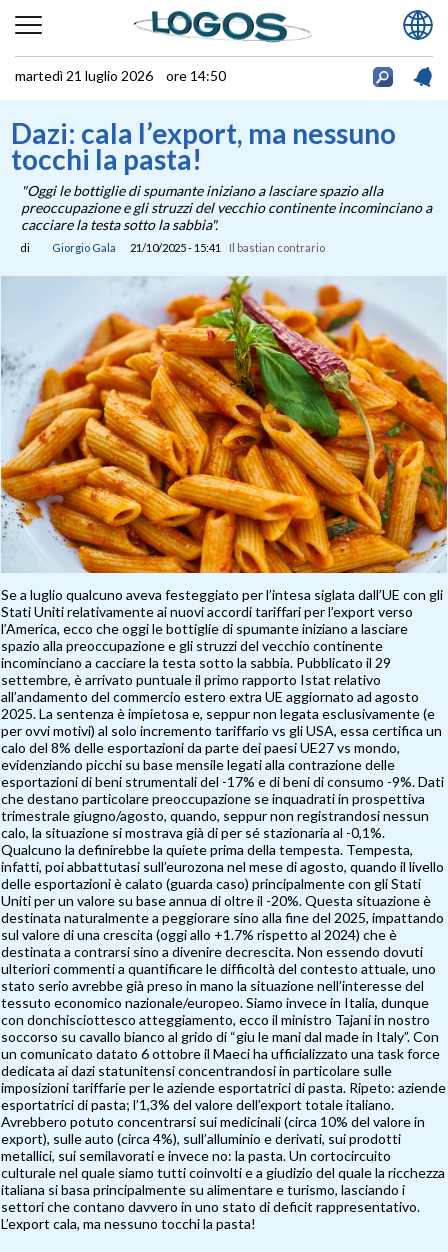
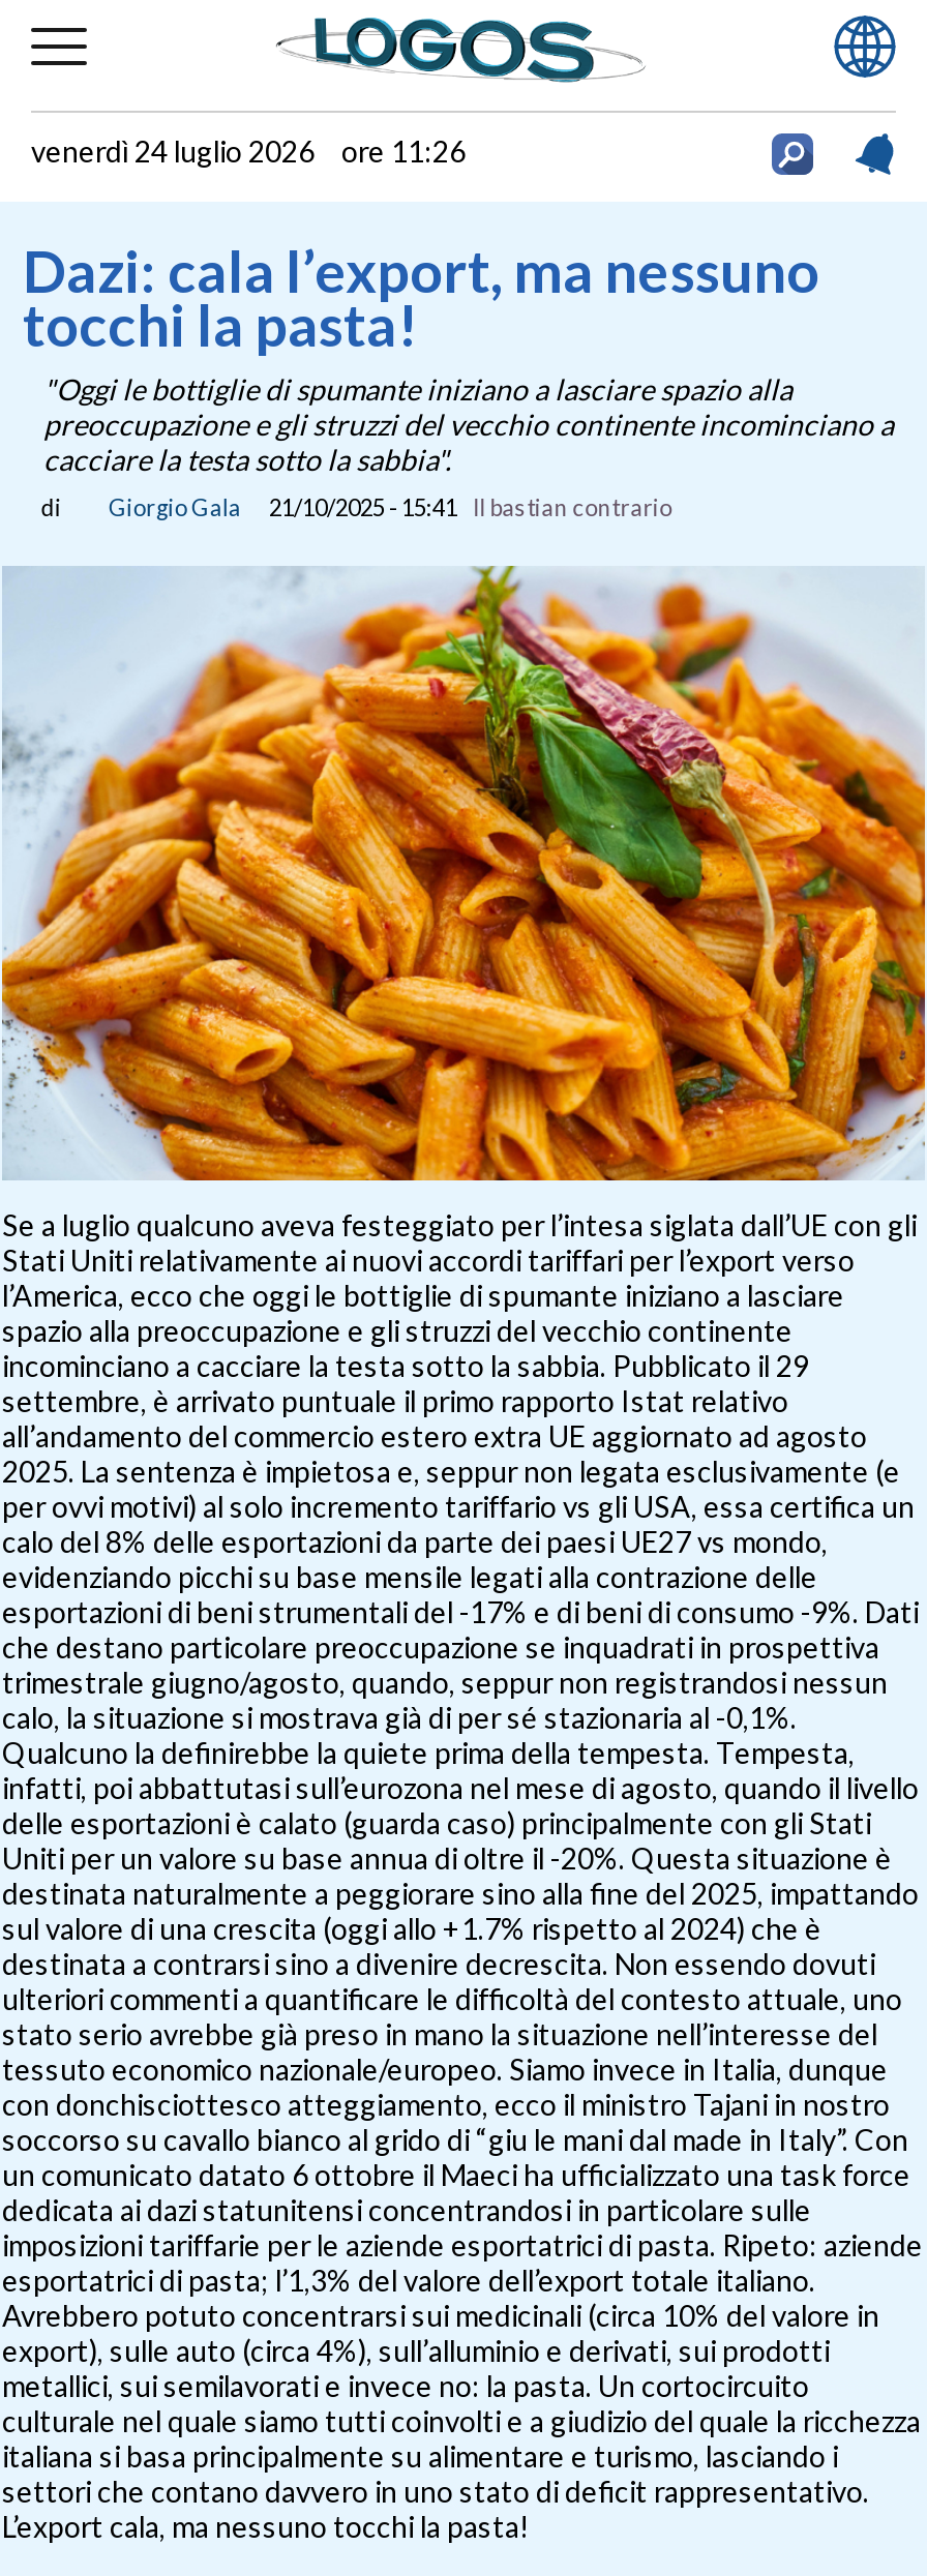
[15,66,226,83] martedì 21 luglio 2026 ore 14:50 -> [31,132,466,168] venerdì 24 luglio 2026 ore 11:26

